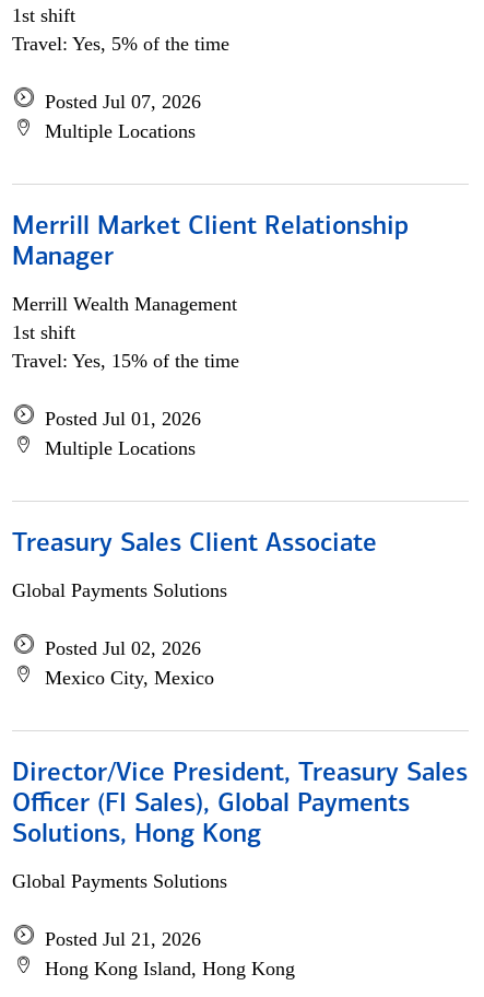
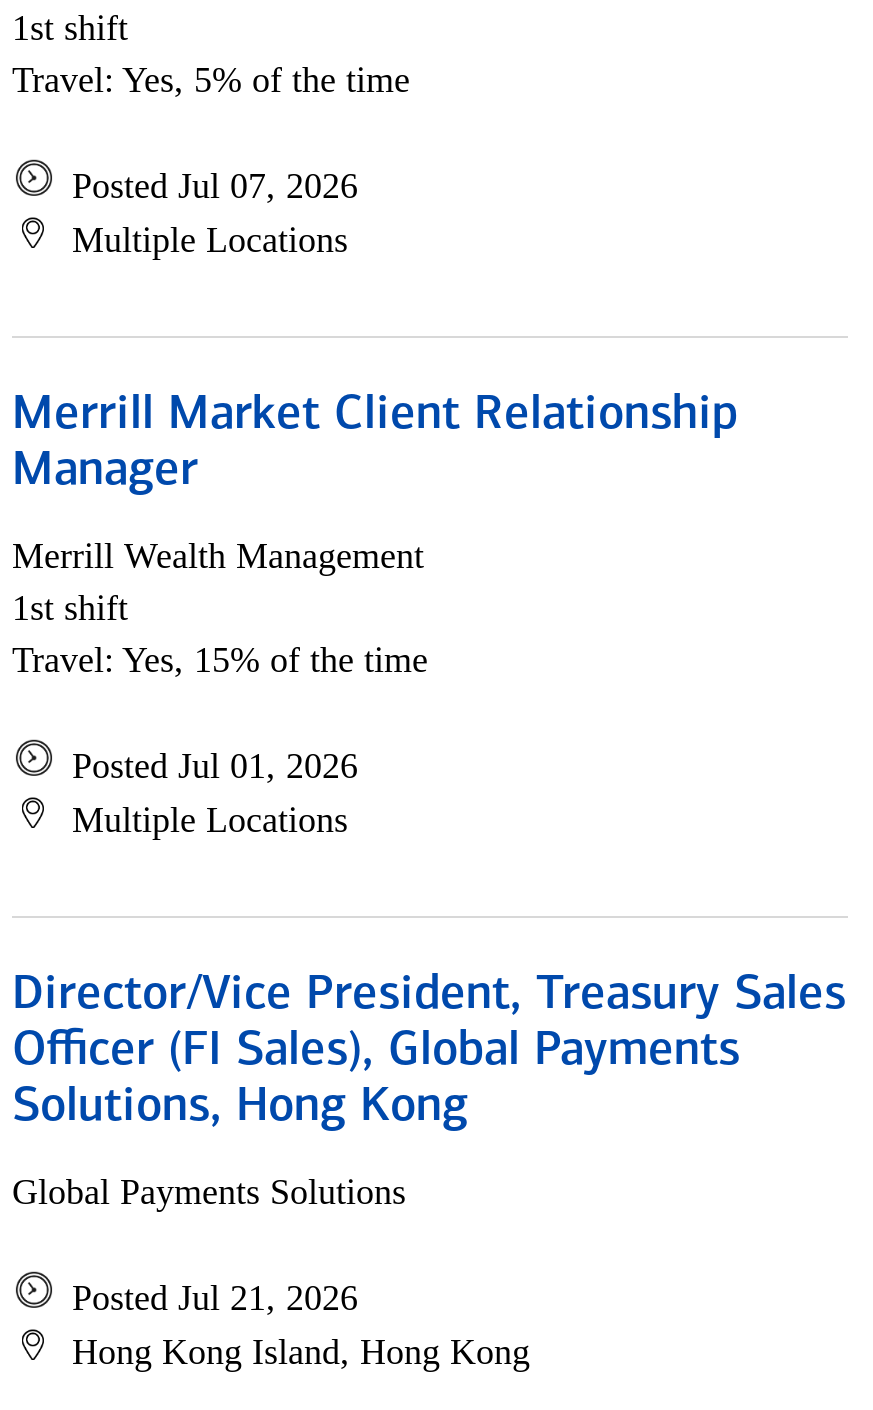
[12,531,377,689] Treasury Sales Client Associate | Global Payments Solutions | Posted Jul 02, 2026 | Mexico City, Mexico -> none

